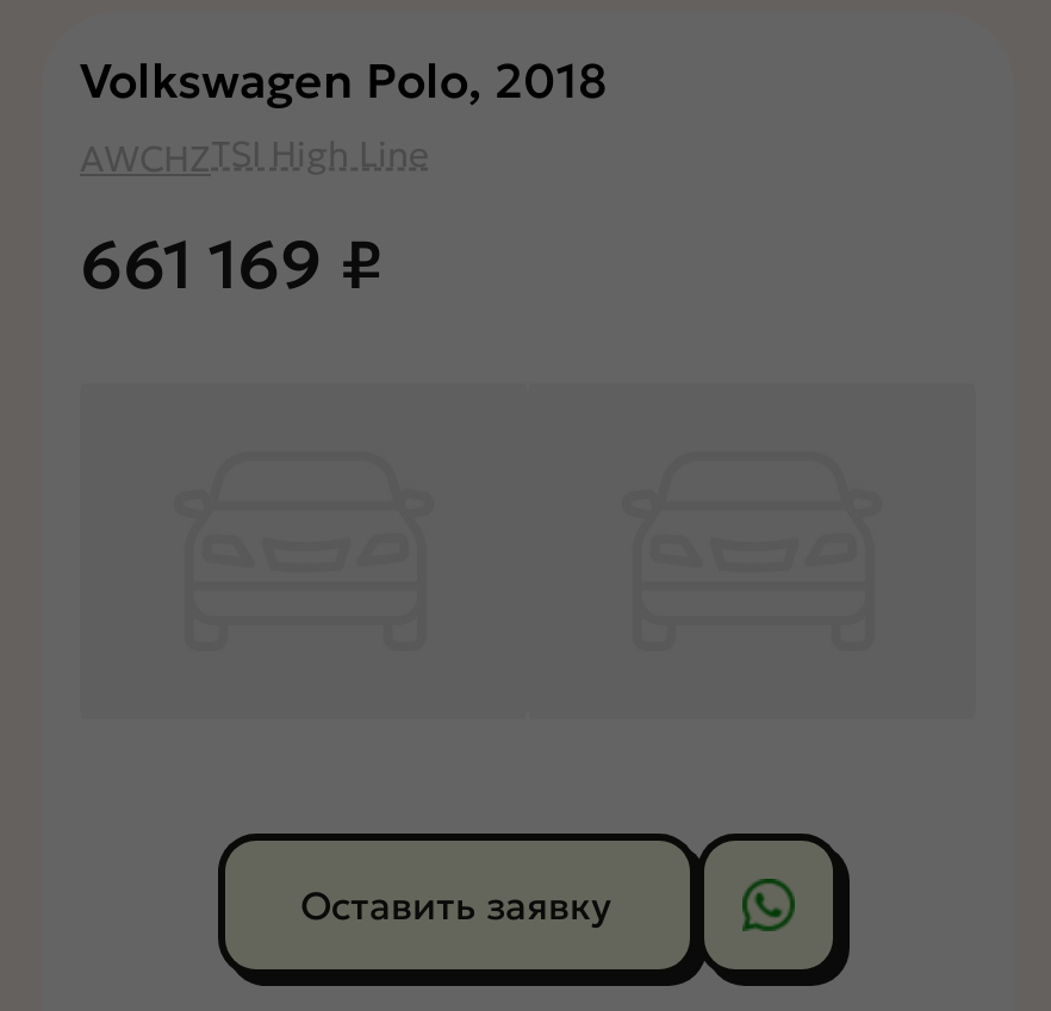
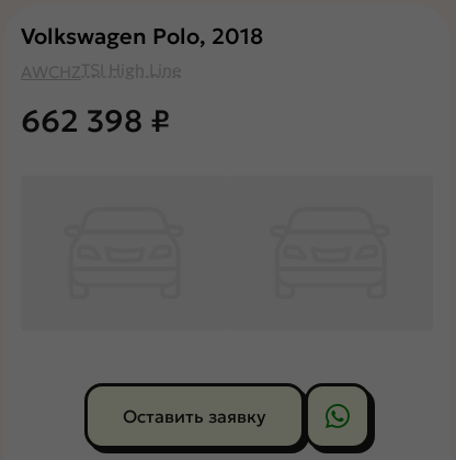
[80,224,383,307] 661 169 ₽ -> [21,102,170,141] 662 398 ₽

